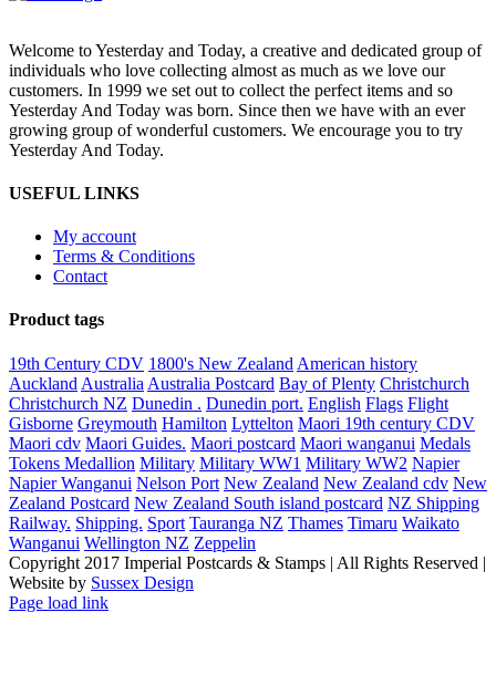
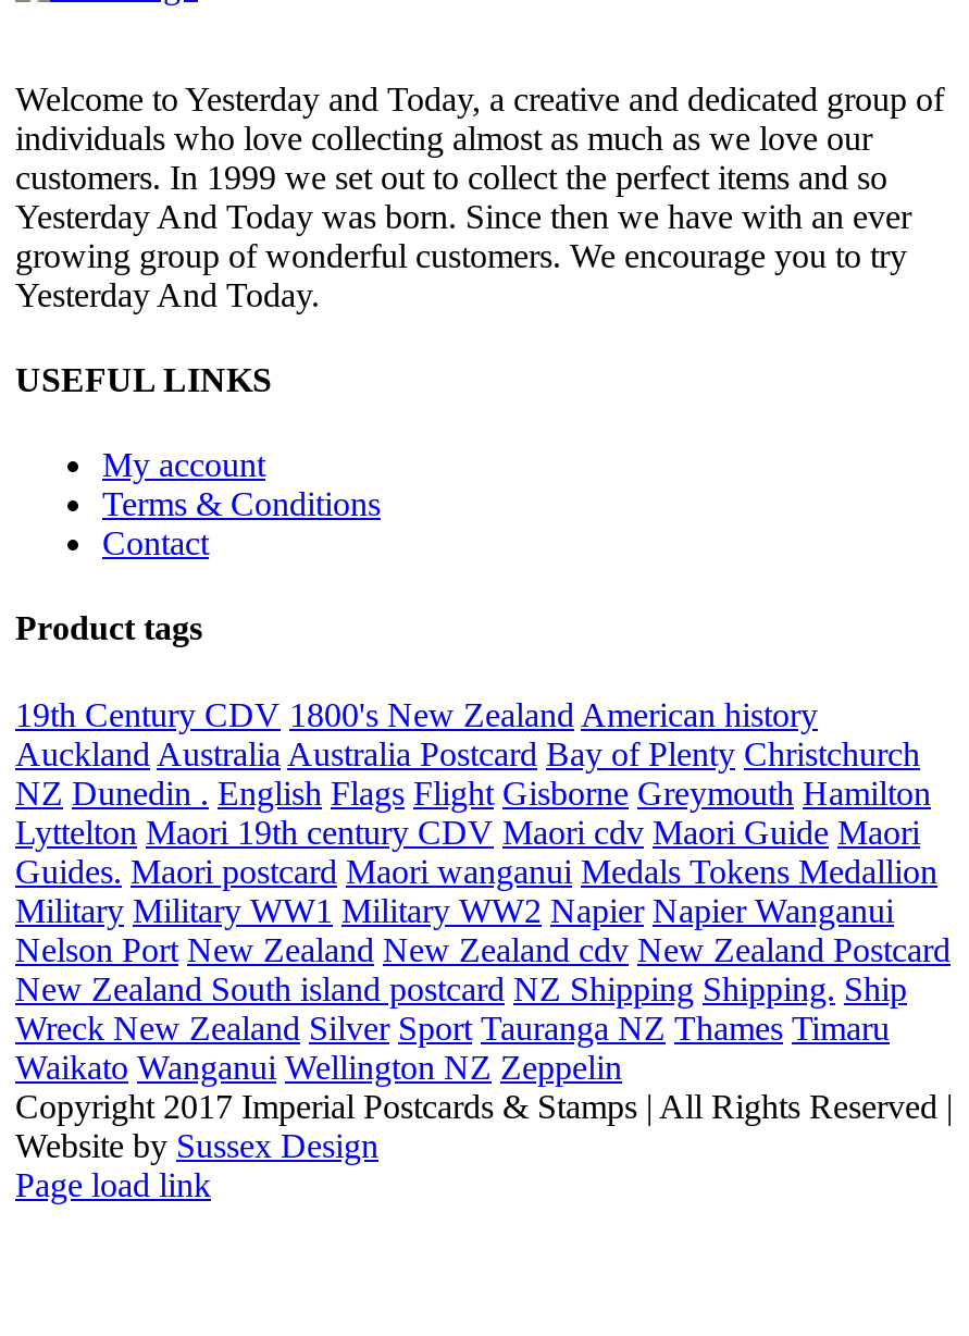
[9,394,487,552] Christchurch NZ Dunedin . Dunedin port. English Flags Flight | Gisborne Greymouth Hamilton Lyttelton Maori 19th century CDV | Maori cdv Maori Guides. Maori postcard Maori wanganui Medals | Tokens Medallion Military Military WW1 Military WW2 Napier | Napier Wanganui Nelson Port New Zealand New Zealand cdv New | Zealand Postcard New Zealand South island postcard NZ Shipping | Railway. Shipping. Sport Tauranga NZ Thames Timaru Waikato | Wanganui Wellington NZ Zeppelin -> [15,774,951,1085] NZ Dunedin . English Flags Flight Gisborne Greymouth Hamilton | Lyttelton Maori 19th century CDV Maori cdv Maori Guide Maori | Guides. Maori postcard Maori wanganui Medals Tokens Medallion | Military Military WW1 Military WW2 Napier Napier Wanganui | Nelson Port New Zealand New Zealand cdv New Zealand Postcard | New Zealand South island postcard NZ Shipping Shipping. Ship | Wreck New Zealand Silver Sport Tauranga NZ Thames Timaru | Waikato Wanganui Wellington NZ Zeppelin

